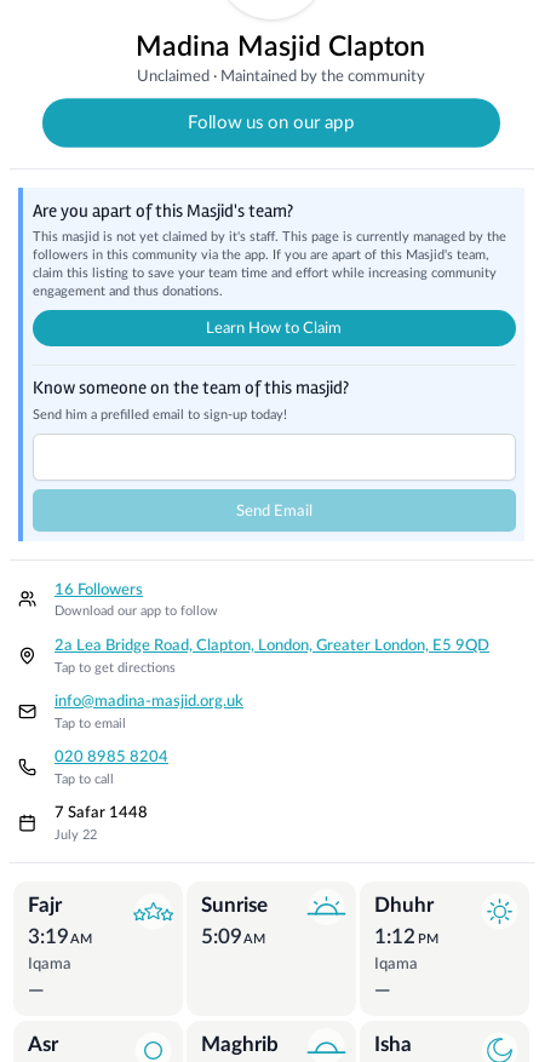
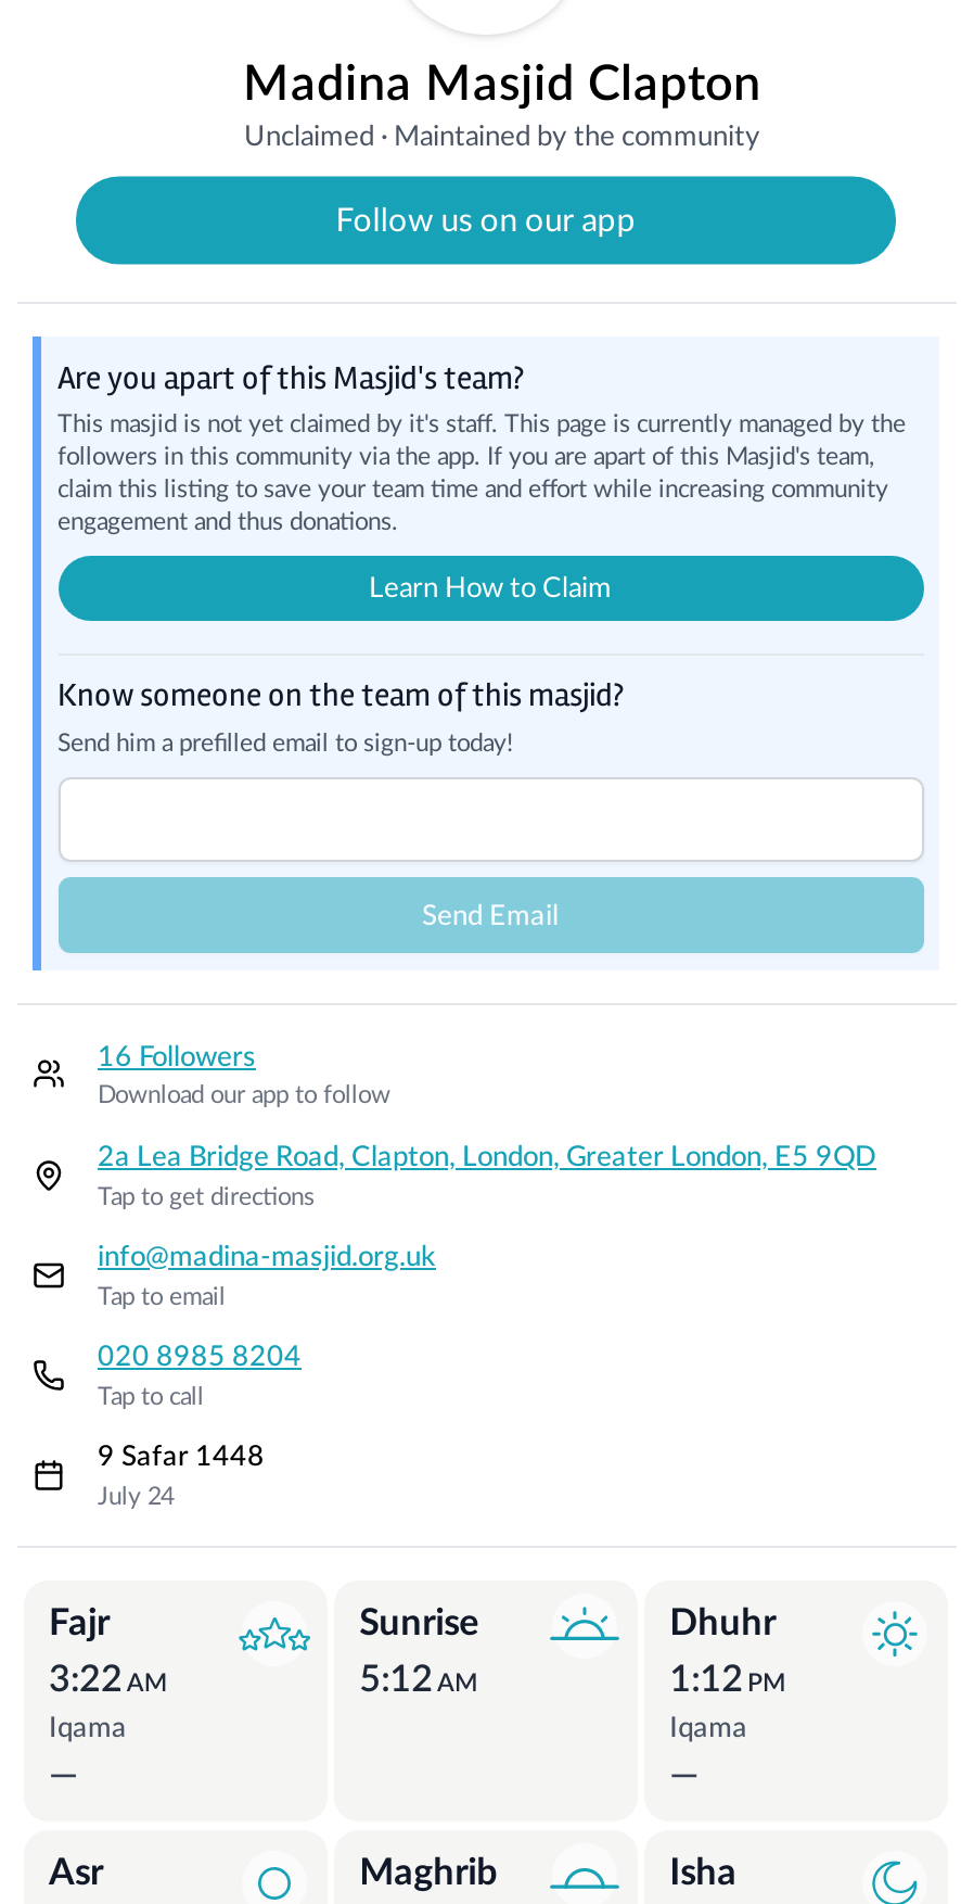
[55,804,148,821] 7 Safar 1448 -> [98,1442,265,1472] 9 Safar 1448
[55,828,97,841] July 22 -> [98,1485,174,1509] July 24
[27,927,93,947] 3:19 AM -> [49,1662,166,1699] 3:22 AM
[201,927,266,947] 5:09 AM -> [359,1662,476,1699] 5:12 AM

